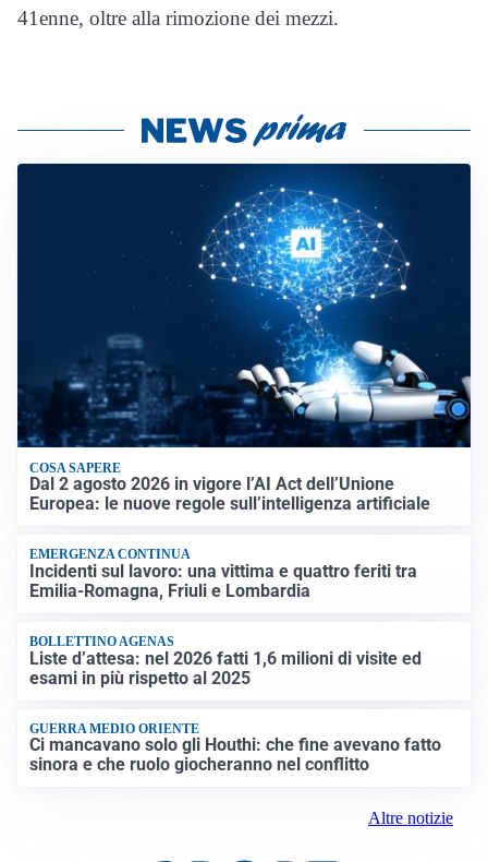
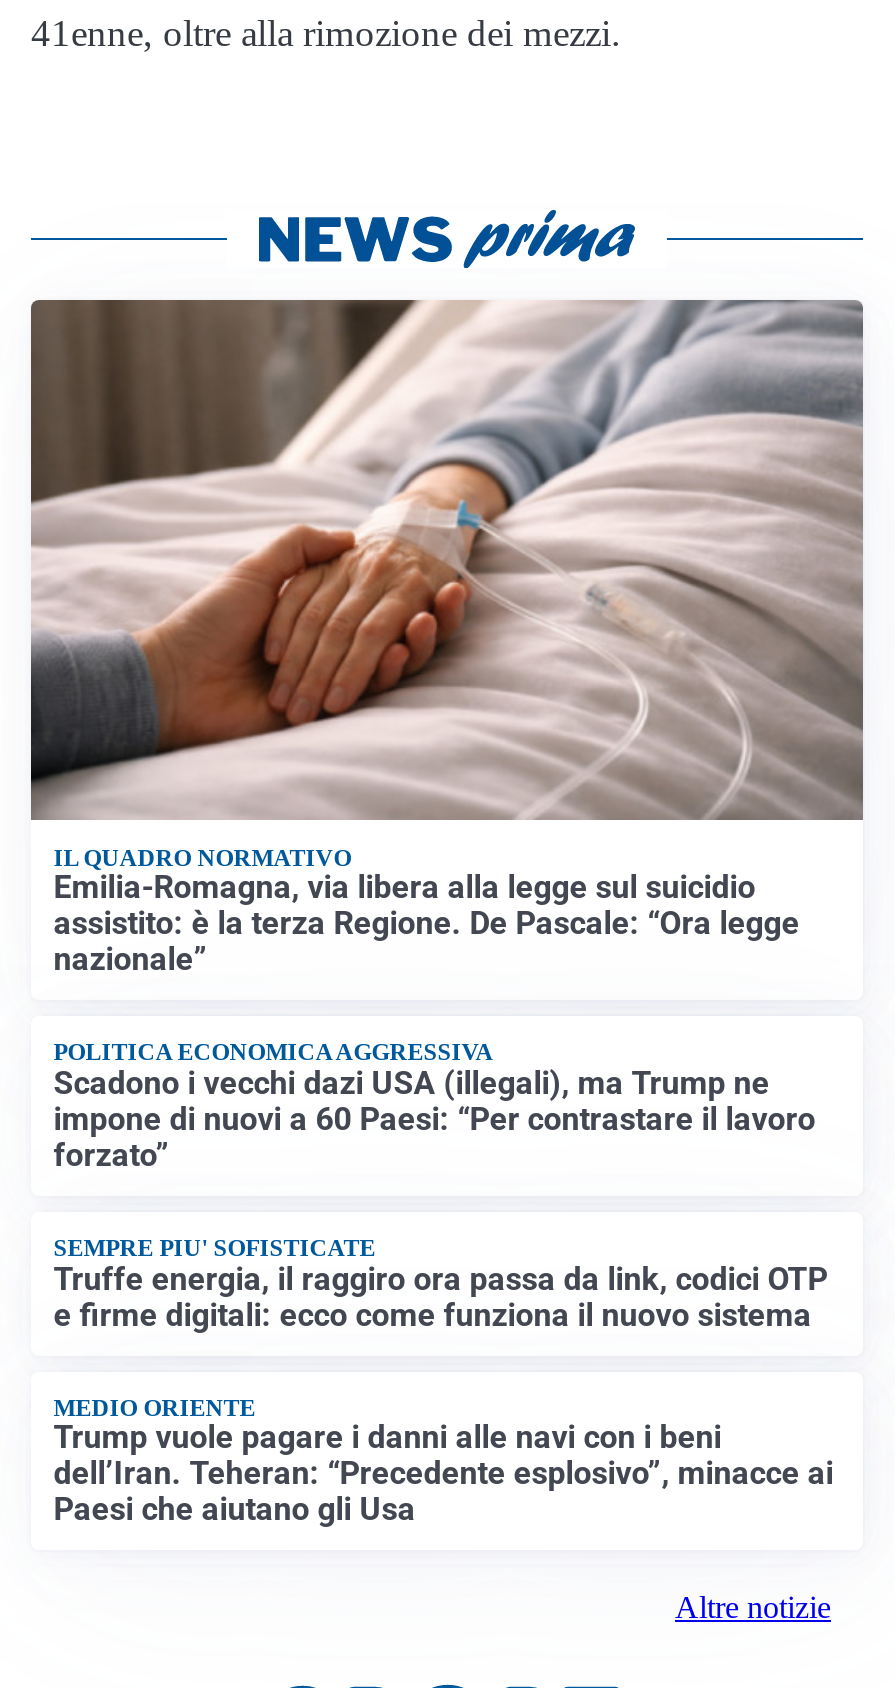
[16,163,472,514] [image] | COSA SAPERE | Dal 2 agosto 2026 in vigore l’AI Act dell’Unione | Europea: le nuove regole sull’intelligenza artificiale -> [29,298,865,978] [image] | IL QUADRO NORMATIVO | Emilia-Romagna, via libera alla legge sul suicidio | assistito: è la terza Regione. De Pascale: “Ora legge | nazionale”
[30,547,417,601] EMERGENZA CONTINUA | Incidenti sul lavoro: una vittima e quattro feriti tra | Emilia-Romagna, Friuli e Lombardia -> [53,1039,815,1174] POLITICA ECONOMICA AGGRESSIVA | Scadono i vecchi dazi USA (illegali), ma Trump ne | impone di nuovi a 60 Paesi: “Per contrastare il lavoro | forzato”
[30,634,422,688] BOLLETTINO AGENAS | Liste d’attesa: nel 2026 fatti 1,6 milioni di visite ed | esami in più rispetto al 2025 -> [53,1234,827,1333] SEMPRE PIU' SOFISTICATE | Truffe energia, il raggiro ora passa da link, codici OTP | e firme digitali: ecco come funziona il nuovo sistema
[30,721,441,775] GUERRA MEDIO ORIENTE | Ci mancavano solo gli Houthi: che fine avevano fatto | sinora e che ruolo giocheranno nel conflitto -> [53,1394,833,1529] MEDIO ORIENTE | Trump vuole pagare i danni alle navi con i beni | dell’Iran. Teheran: “Precedente esplosivo”, minacce ai | Paesi che aiutano gli Usa

